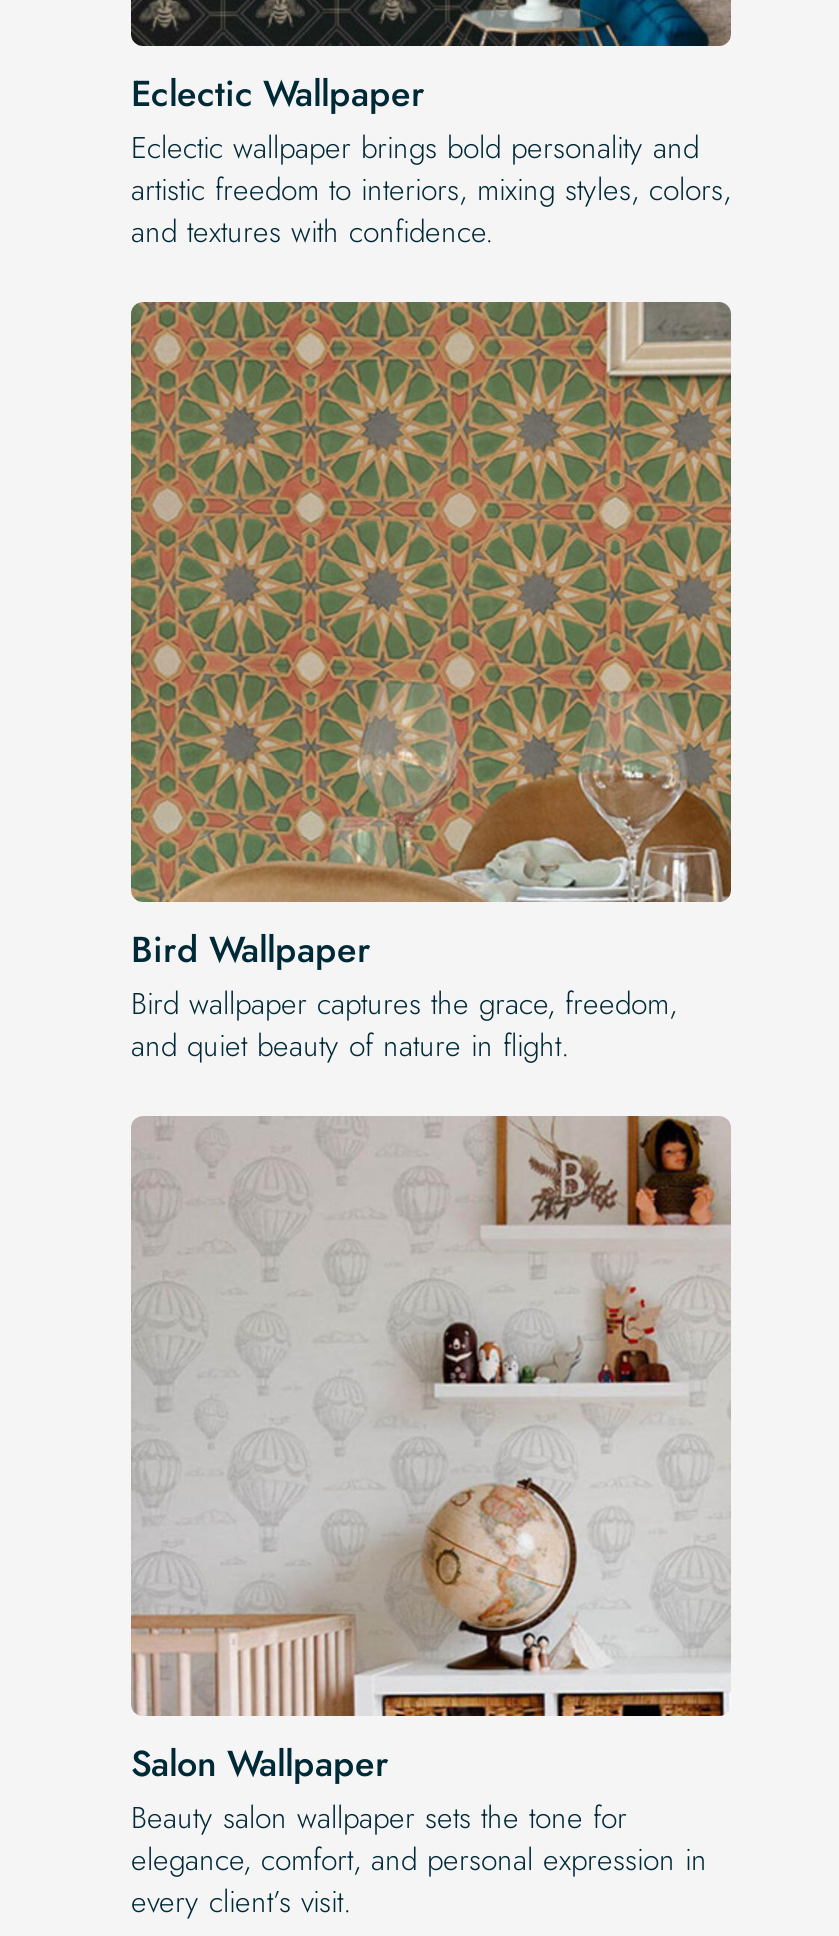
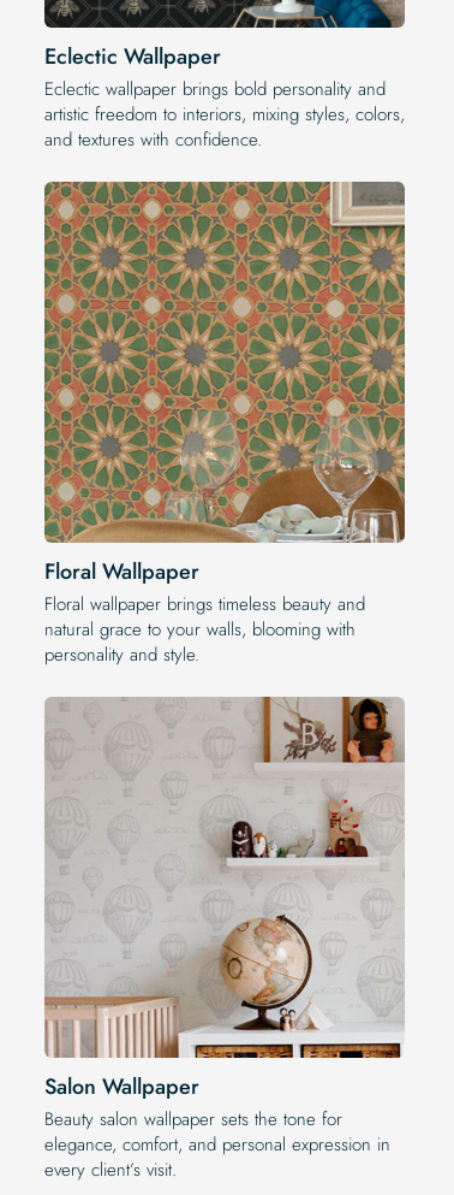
[131,923,677,1067] Bird Wallpaper | Bird wallpaper captures the grace, freedom, | and quiet beauty of nature in flight. -> [44,556,365,668] Floral Wallpaper | Floral wallpaper brings timeless beauty and | natural grace to your walls, blooming with | personality and style.

